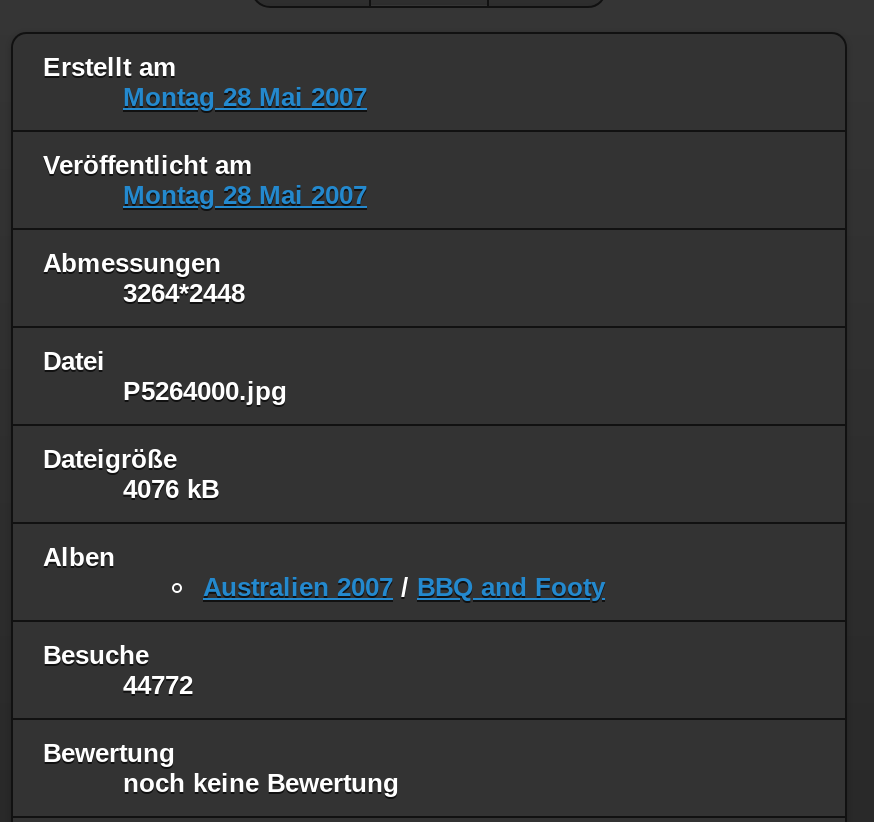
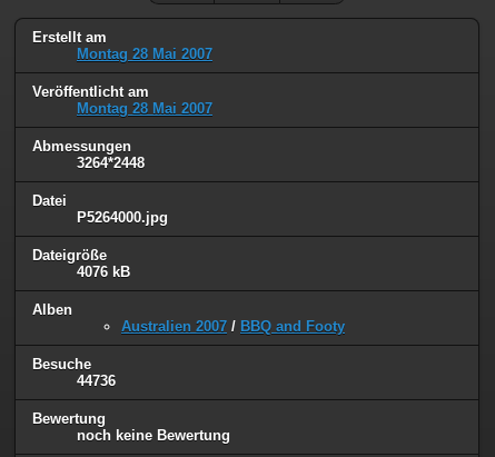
[123,670,193,700] 44772 -> [77,372,116,389] 44736

